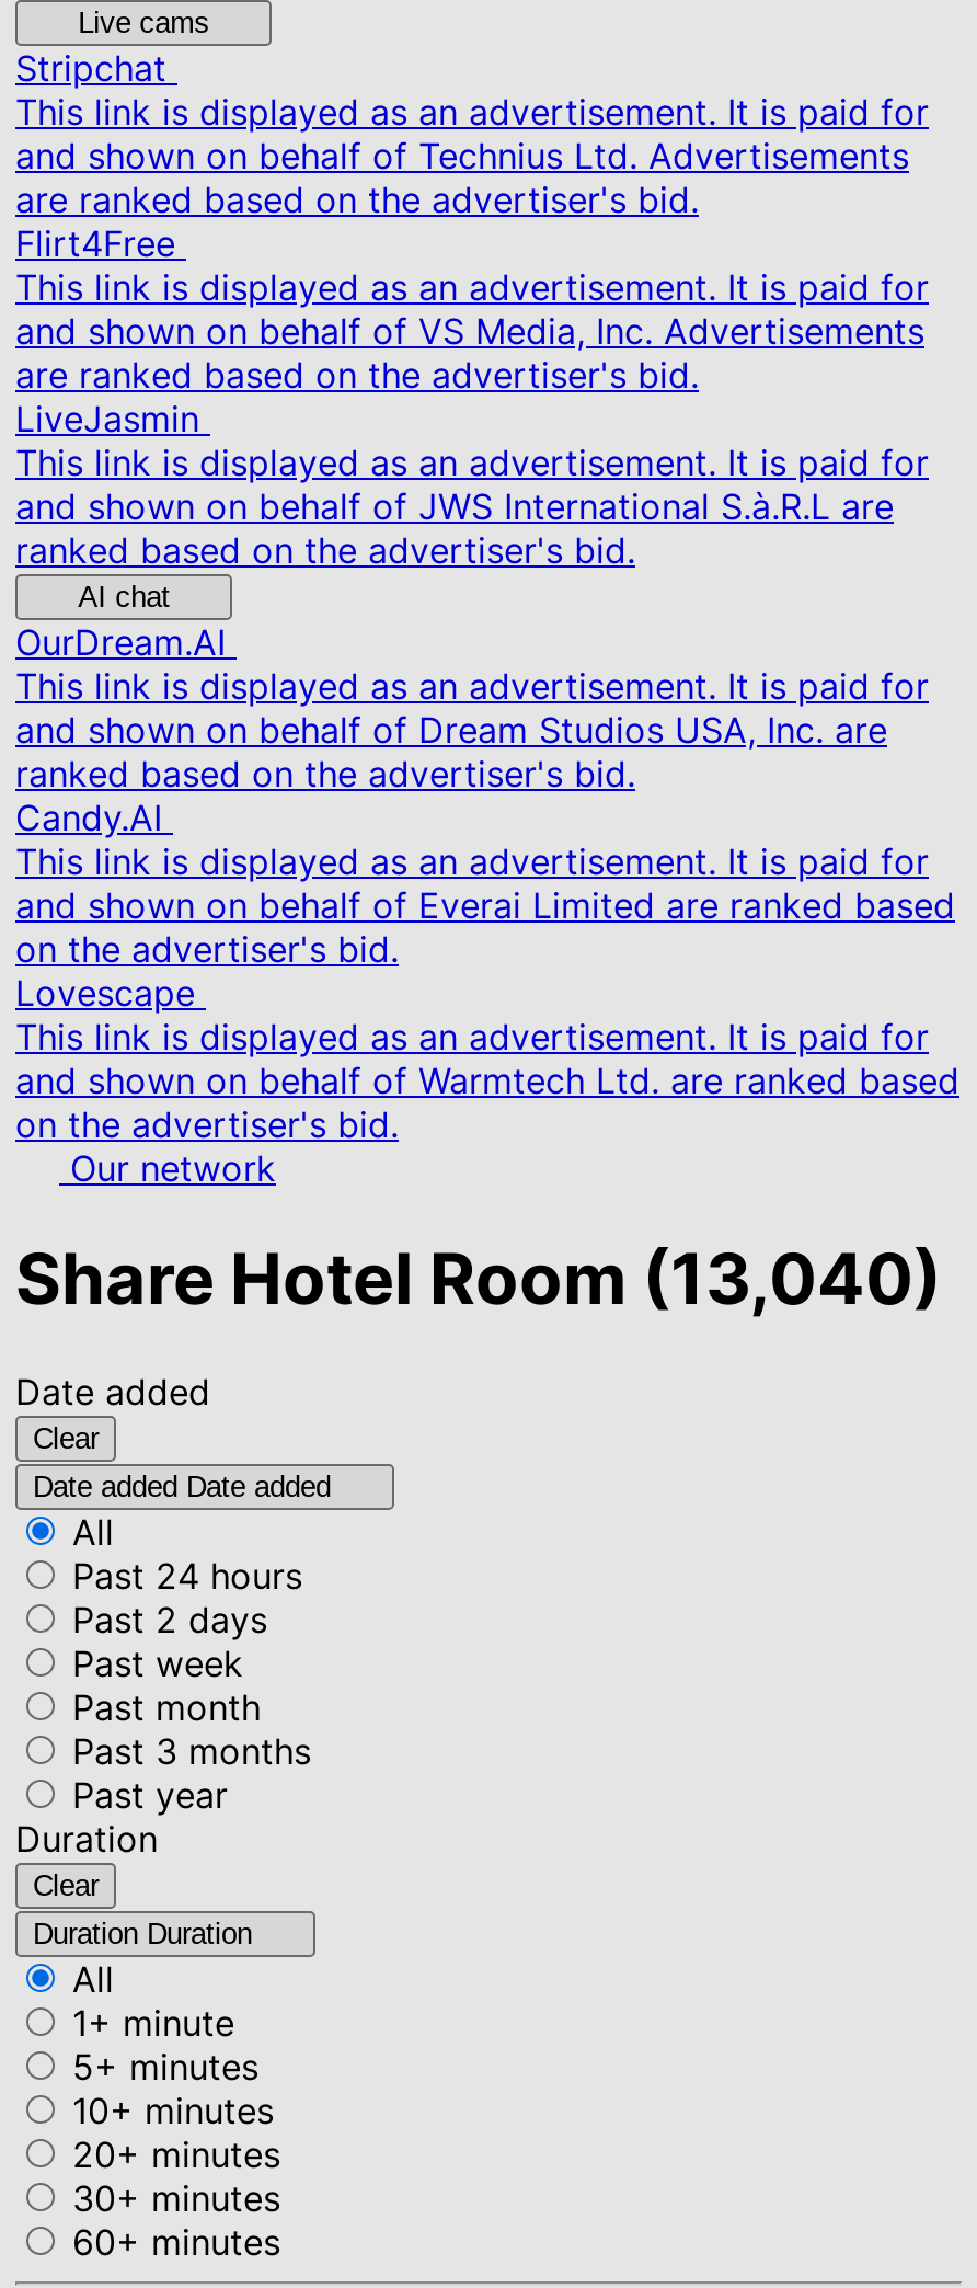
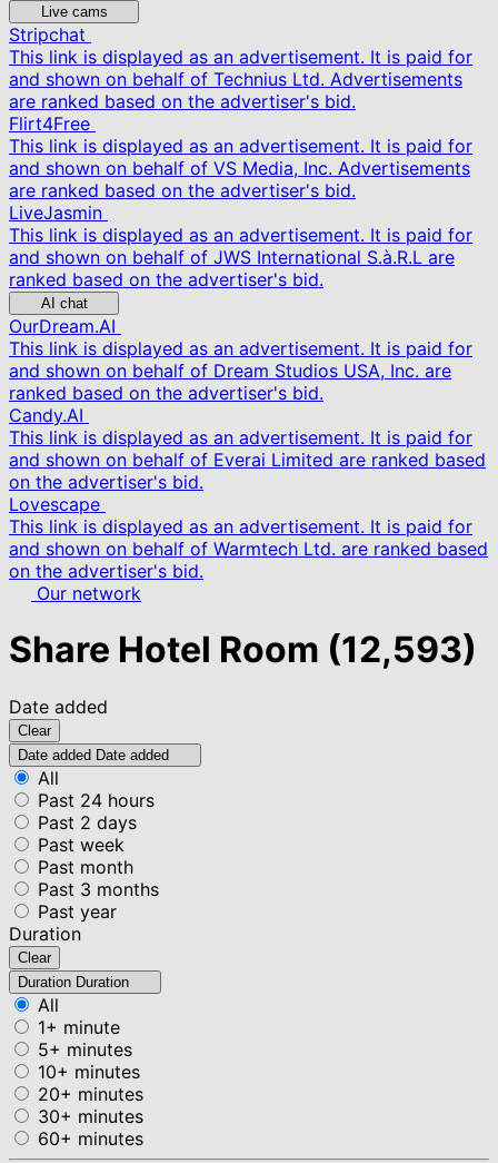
[15,1237,942,1322] Share Hotel Room (13,040) -> [9,628,477,672] Share Hotel Room (12,593)

